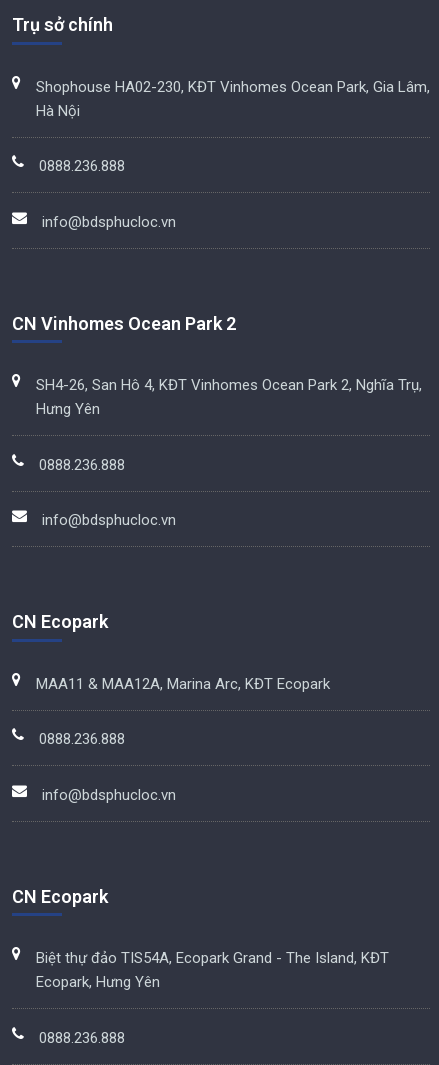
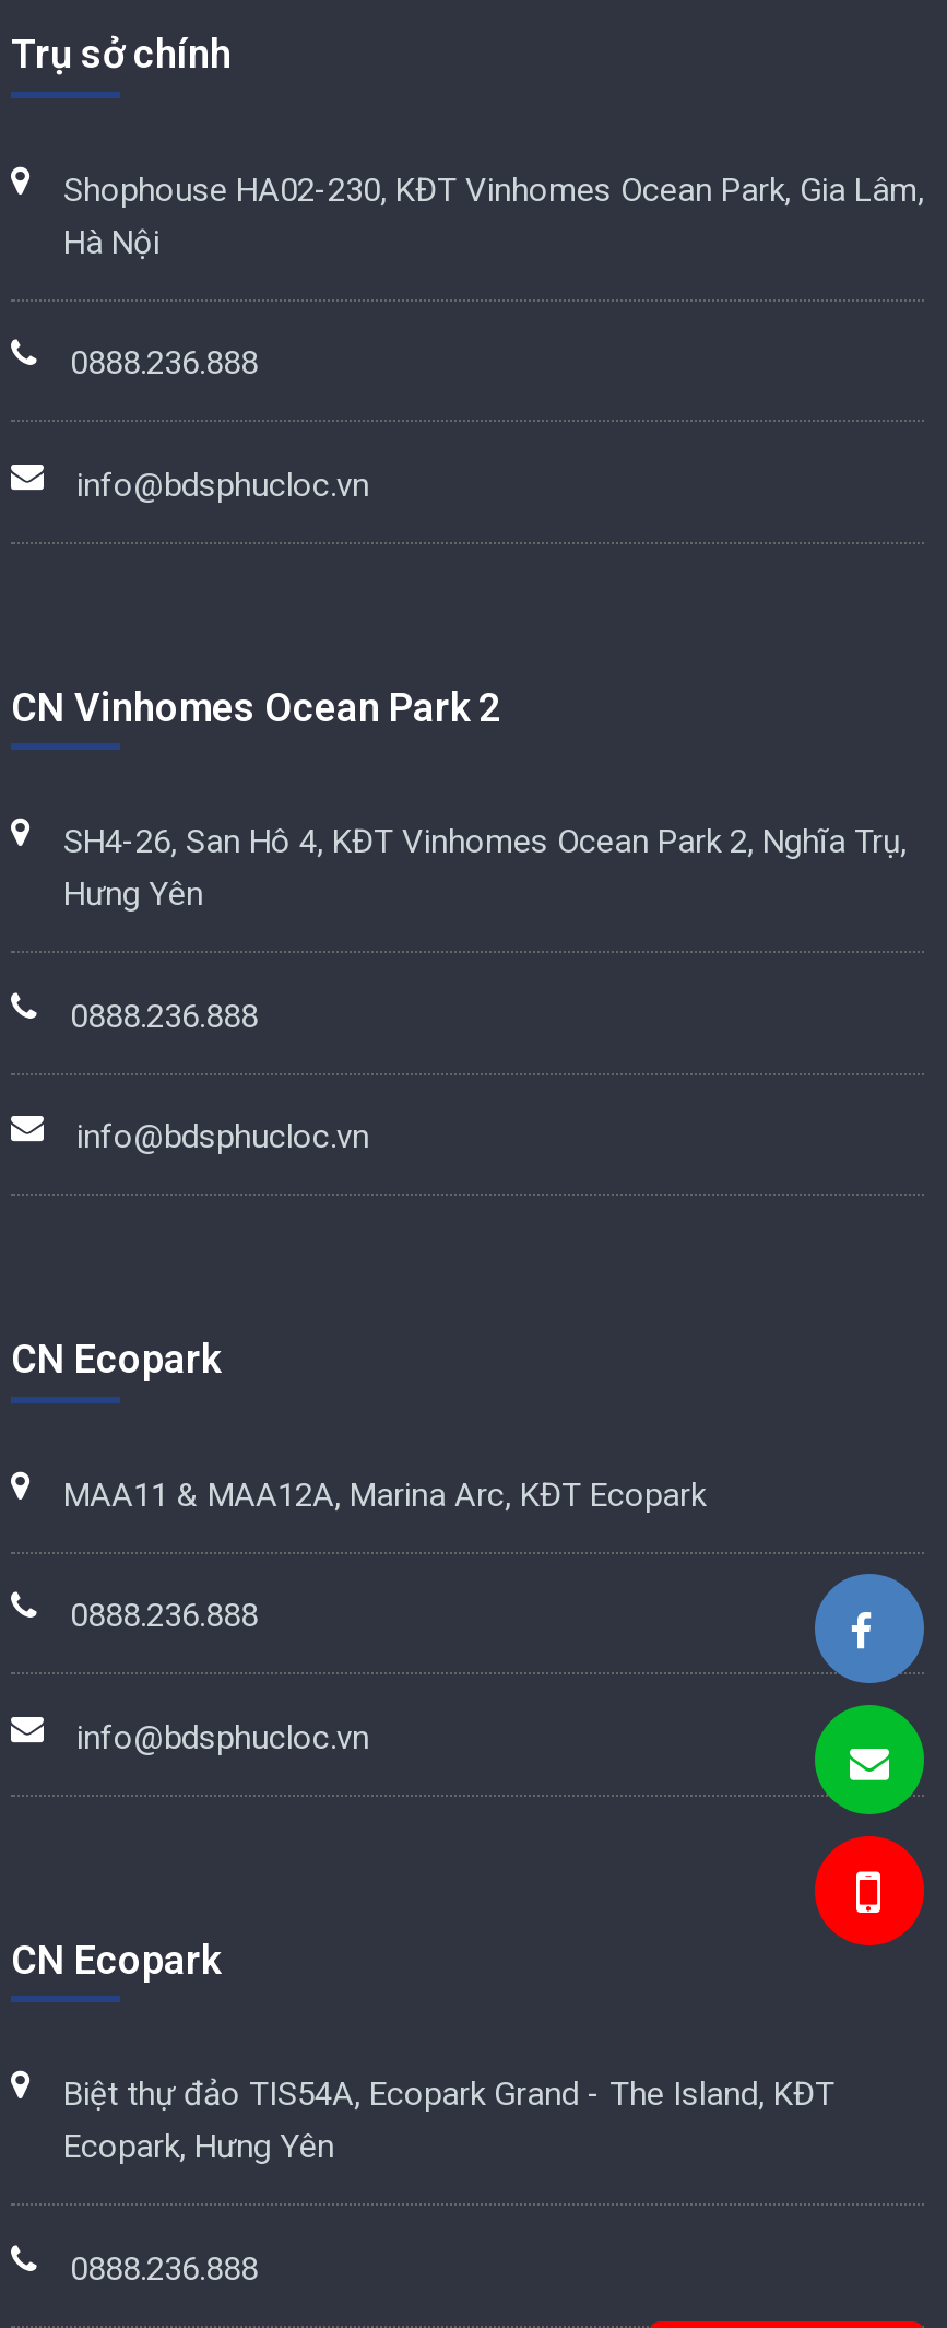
none -> [813,1572,926,1685] [image]
none -> [813,1703,926,1816] [image]
none -> [813,1834,926,1948] [image]

